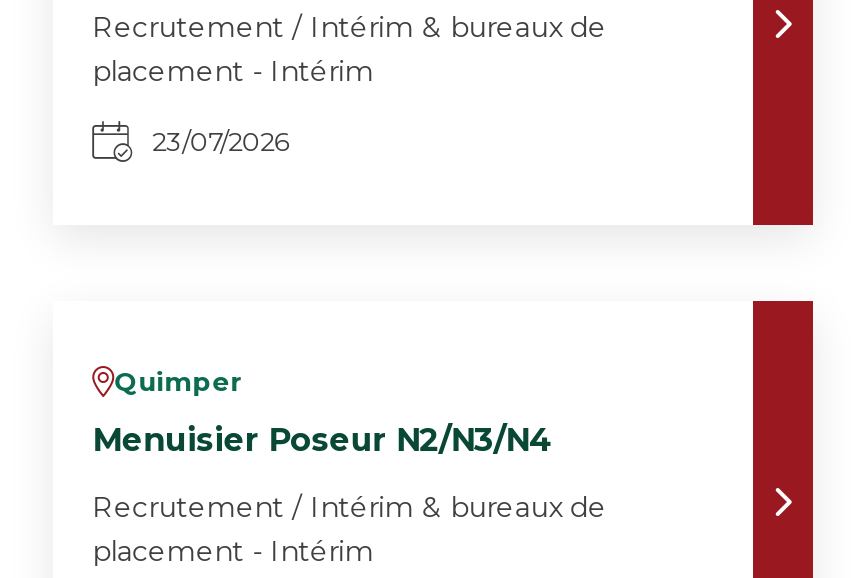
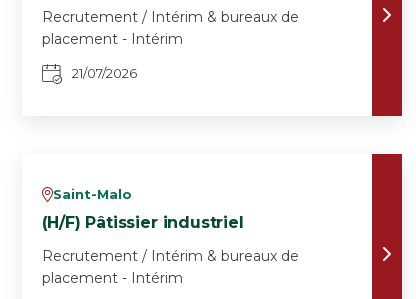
[152,124,290,156] 23/07/2026 -> [72,65,137,81] 21/07/2026
[92,366,242,398] vQuimper -> [42,186,132,202] vSaint-Malo
[92,420,553,458] Menuisier Poseur N2/N3/N4 -> [42,213,244,232] (H/F) Pâtissier industriel

